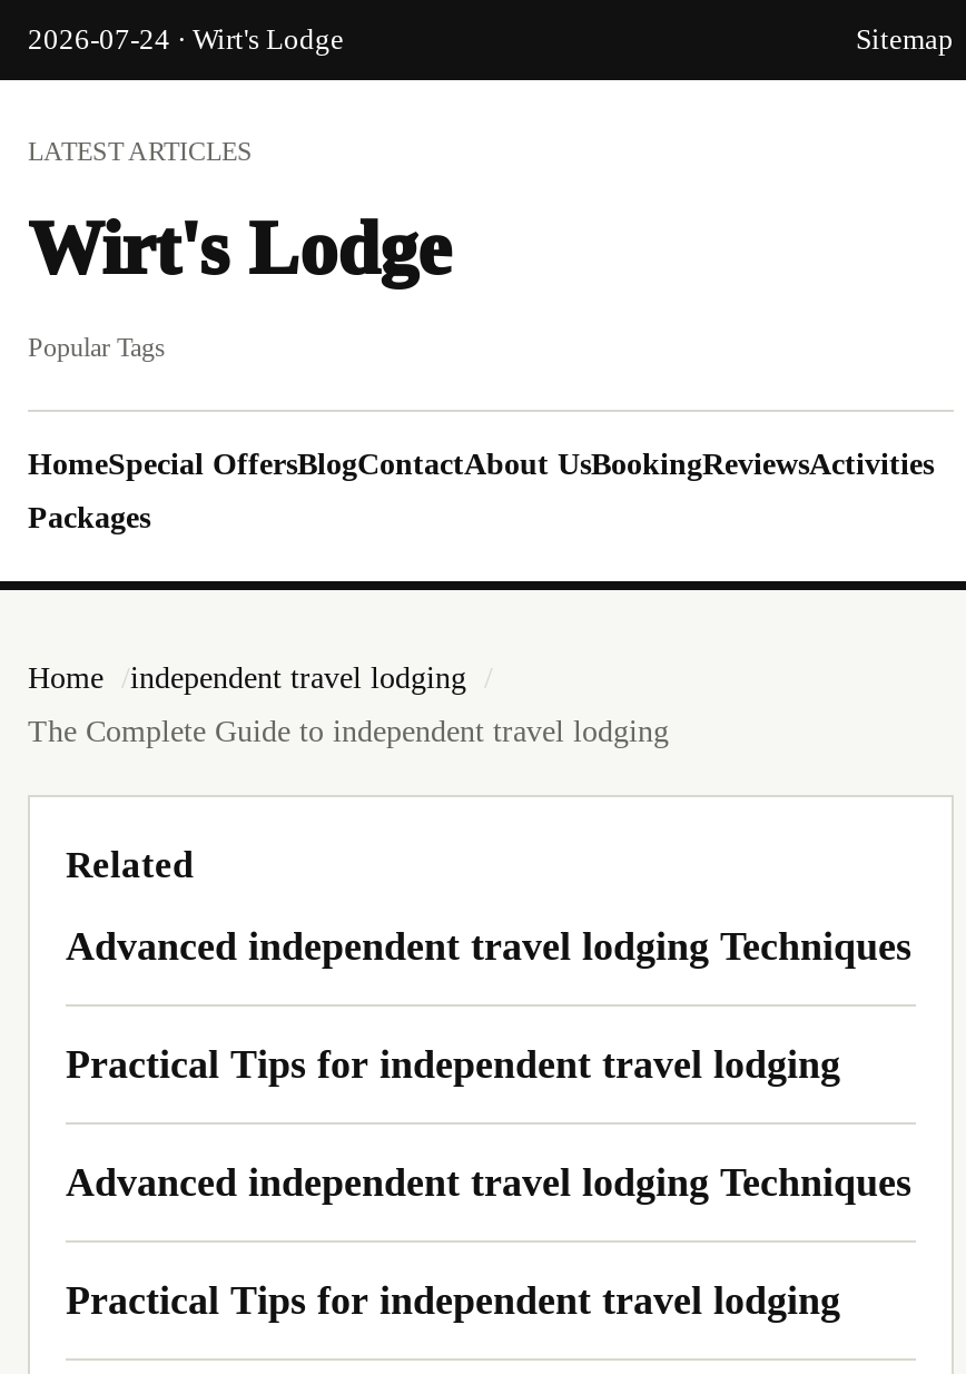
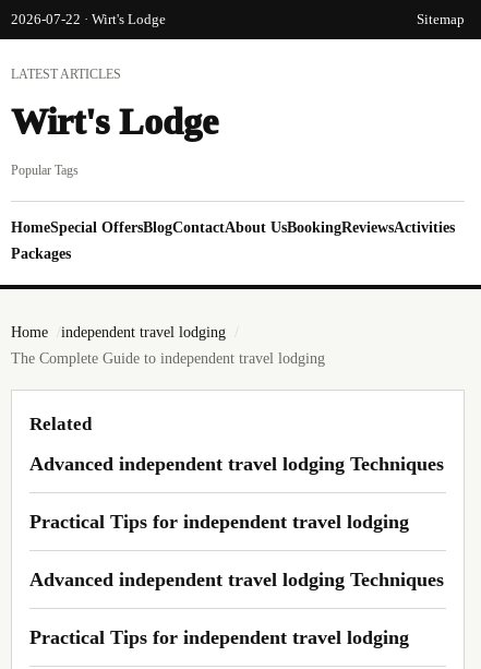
[28,22,344,56] 2026-07-24 · Wirt's Lodge -> [11,11,166,27] 2026-07-22 · Wirt's Lodge

